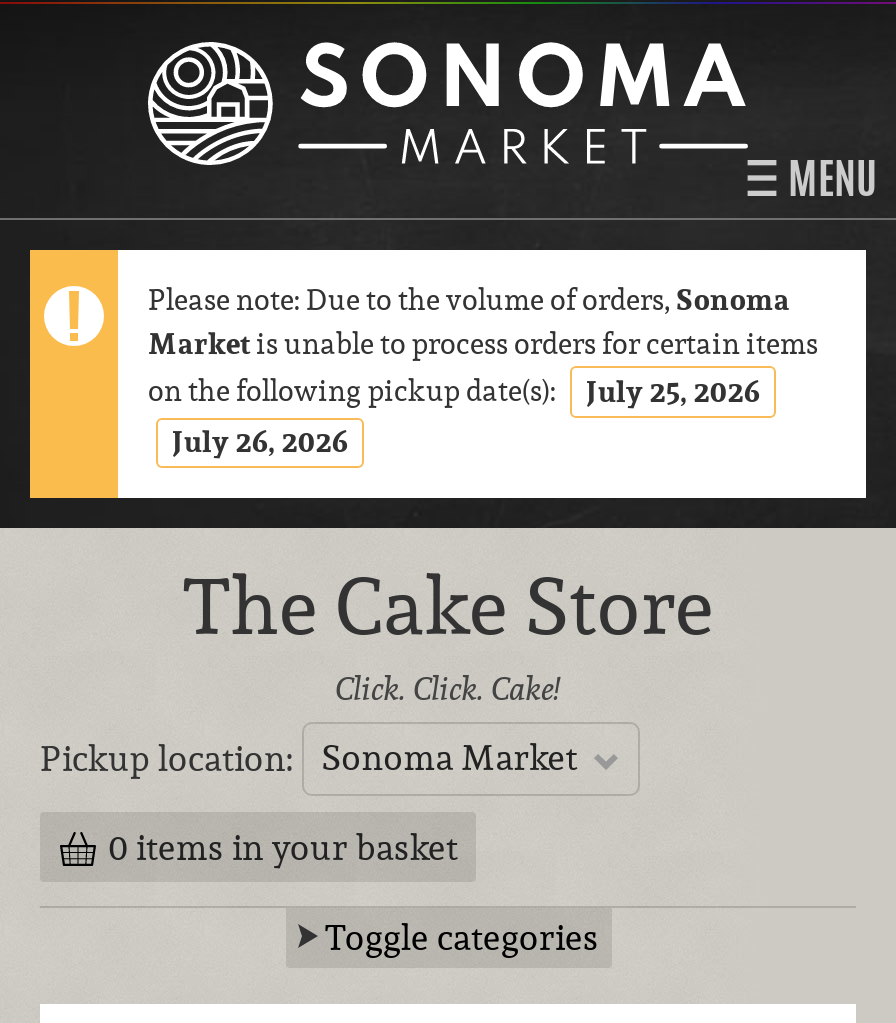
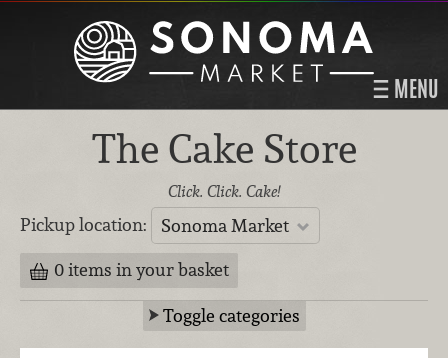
[6,220,890,518] [image] | Please note: Due to the volume of orders, Sonoma | Market is unable to process orders for certain items | on the following pickup date(s): | July 25, 2026 | July 26, 2026 -> none

